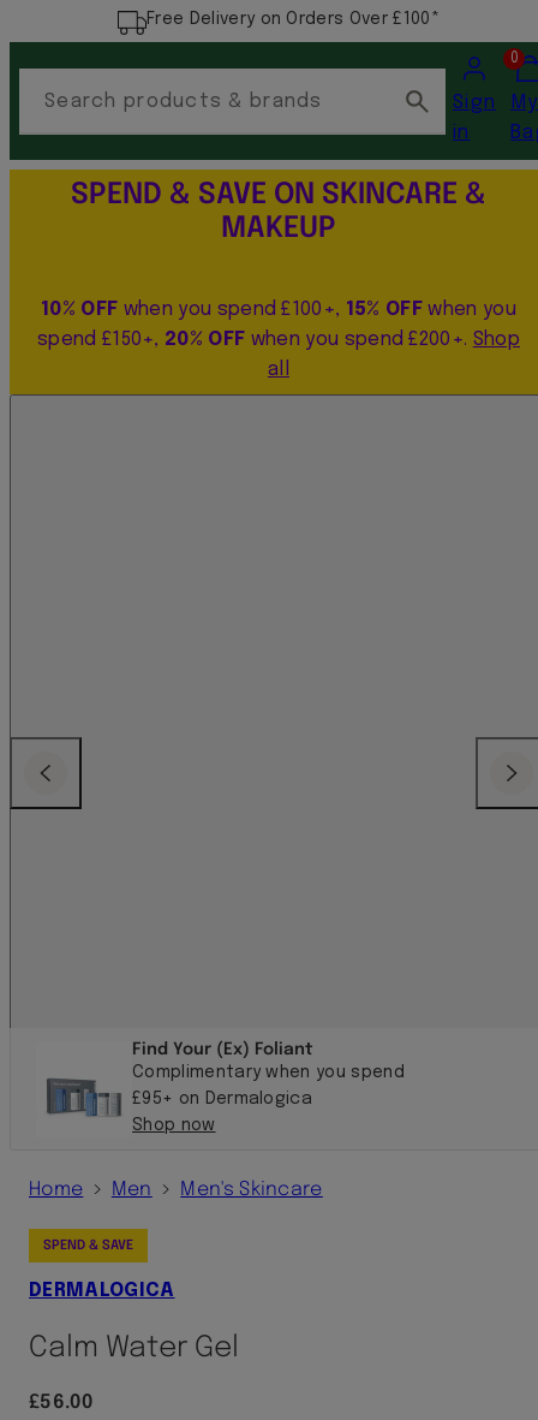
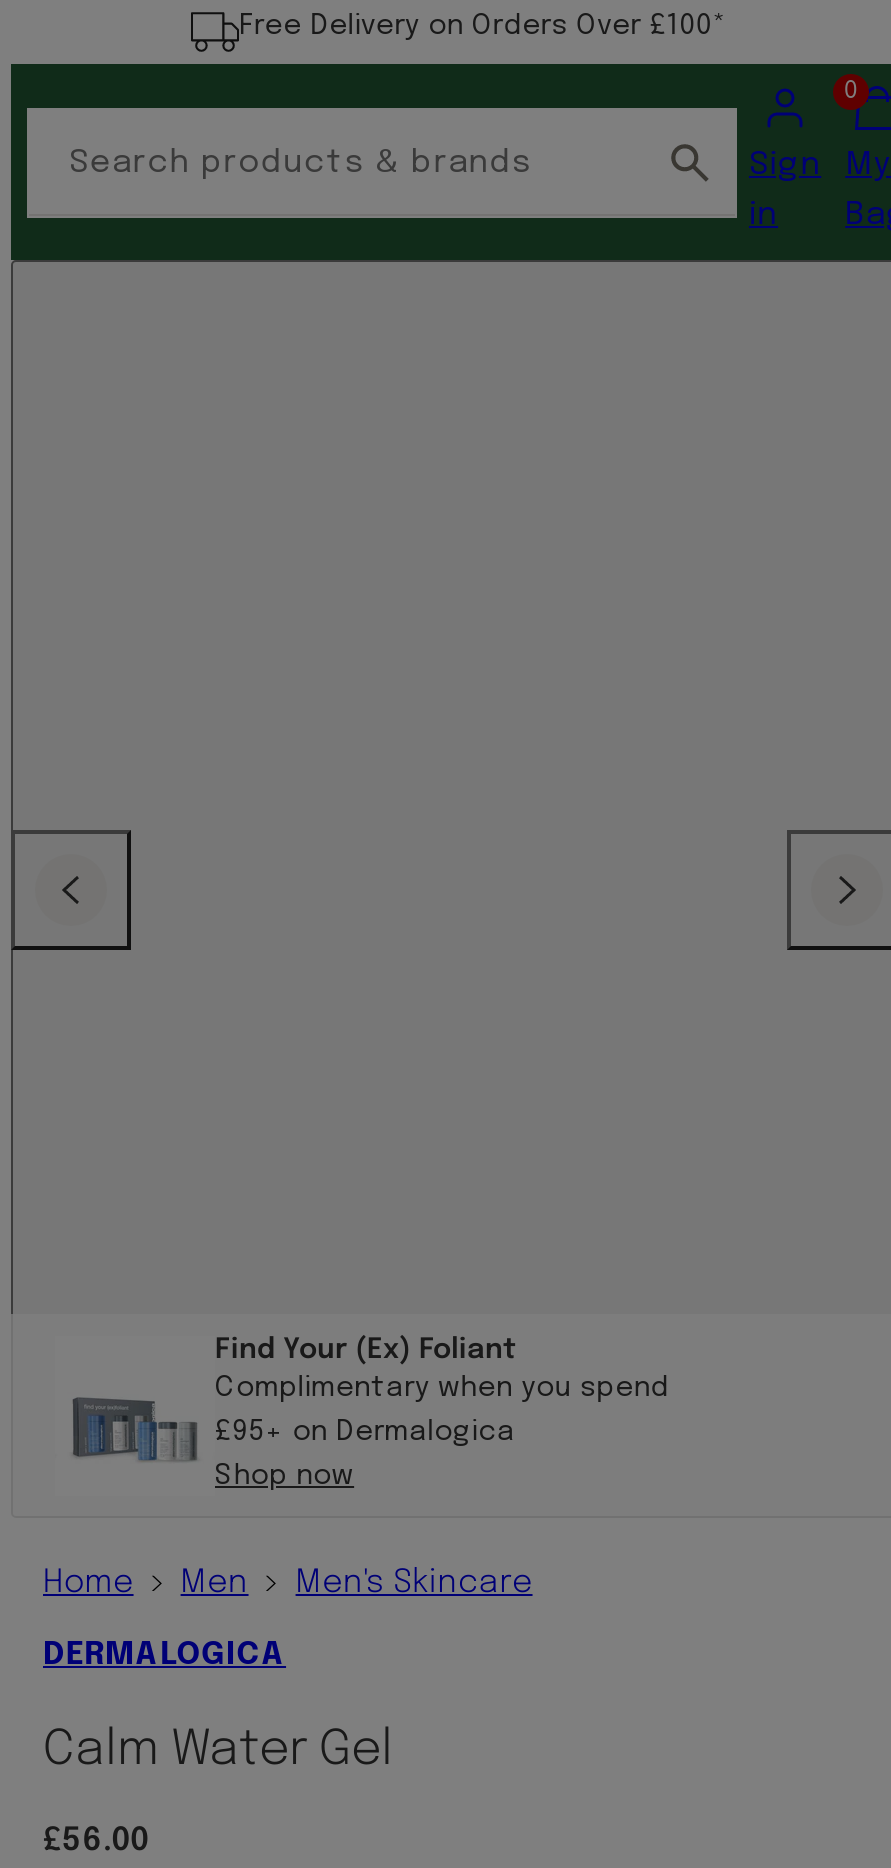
[8,168,534,397] [image] | SPEND & SAVE ON SKINCARE & | MAKEUP | 10% OFF when you spend £100+, 15% OFF when you | spend £150+, 20% OFF when you spend £200+. Shop | all -> none
[43,1239,133,1253] SPEND & SAVE -> none

